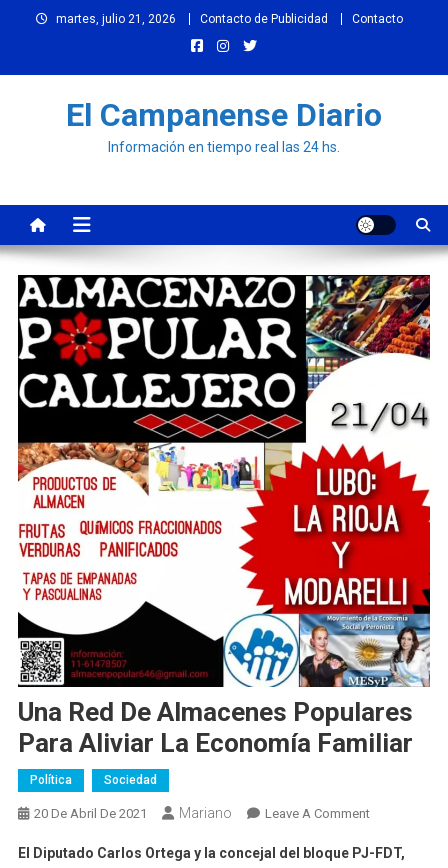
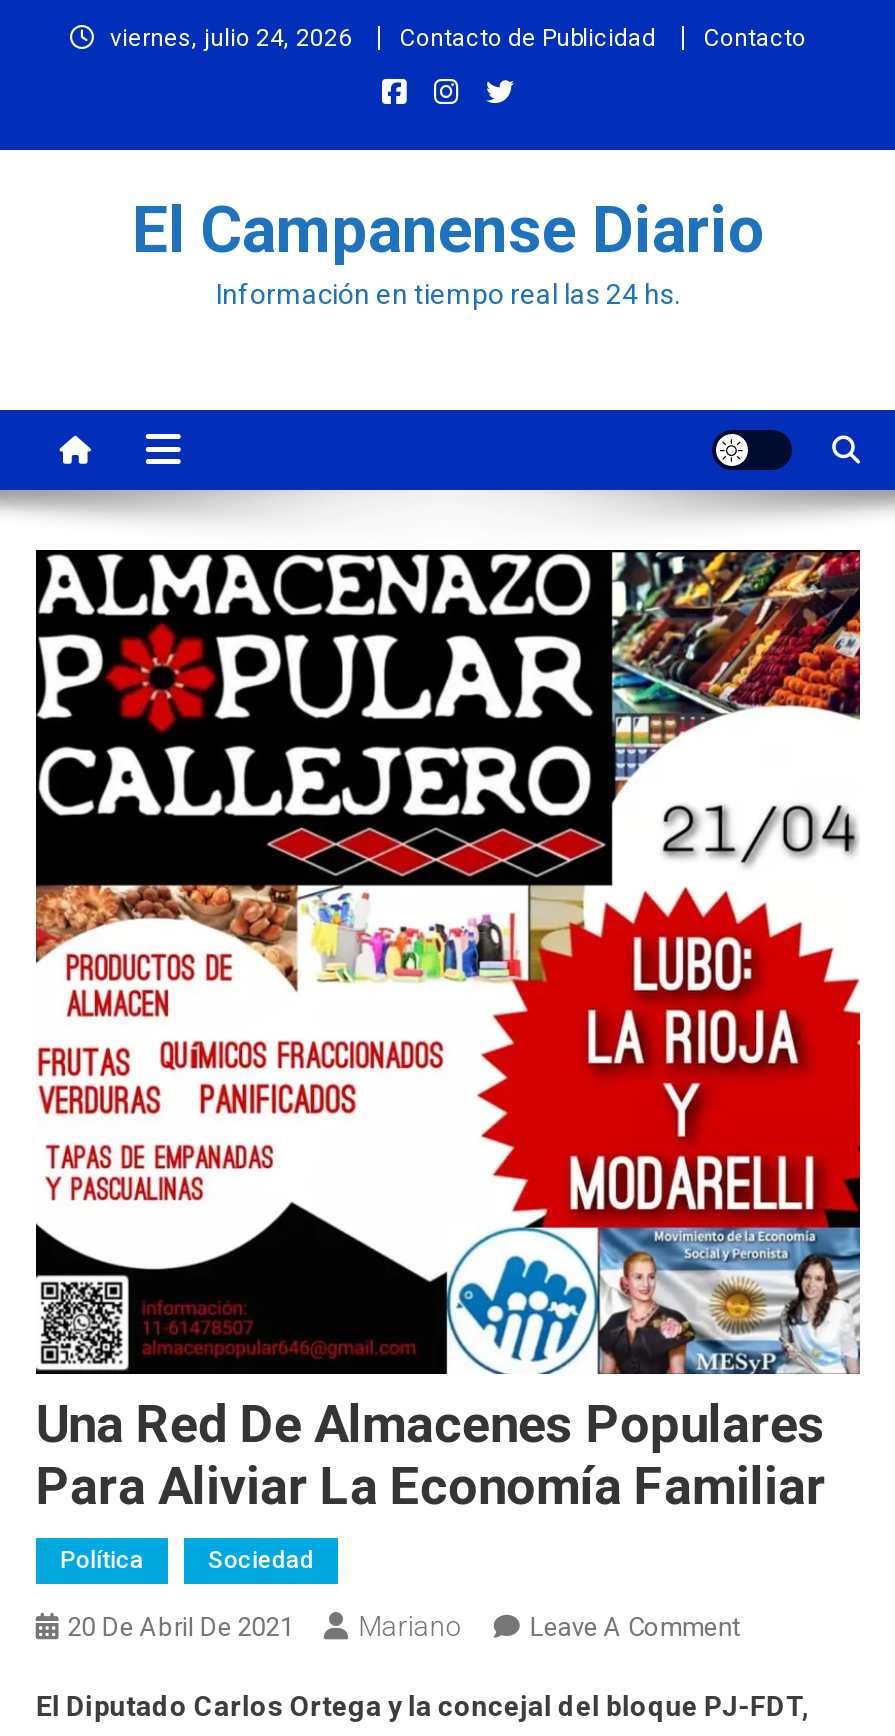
[55,12,175,26] martes, julio 21, 2026 -> [110,24,352,52] viernes, julio 24, 2026

